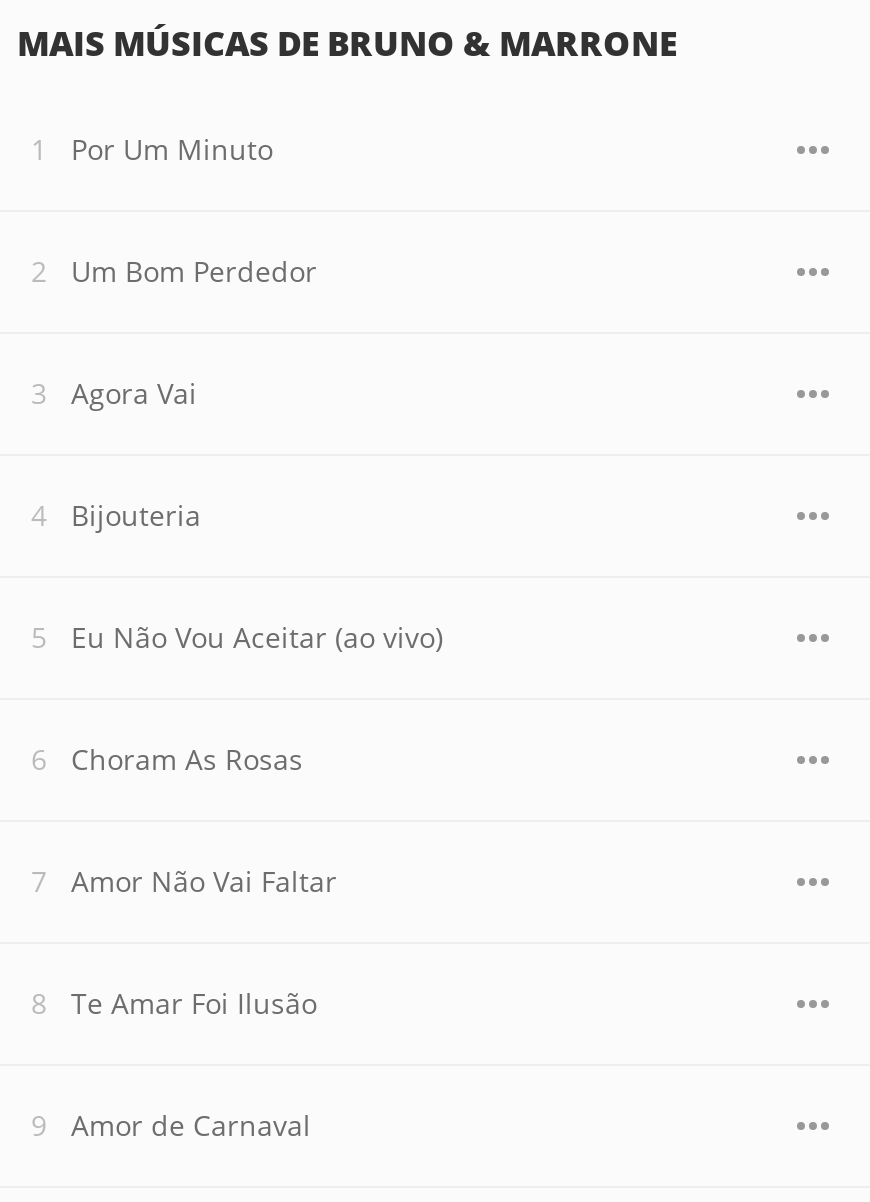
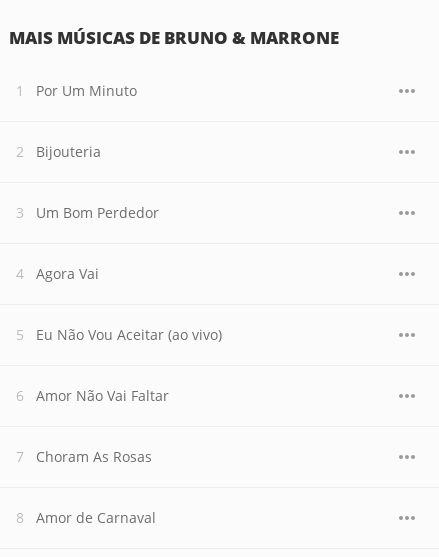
moved [71,252,317,412] -> [36,203,159,283]: Um Bom Perdedor | Agora Vai
moved [71,496,201,534] -> [36,142,101,161]: Bijouteria
moved [71,740,303,778] -> [36,447,152,466]: Choram As Rosas
[71,984,317,1022] Te Amar Foi Ilusão -> none

